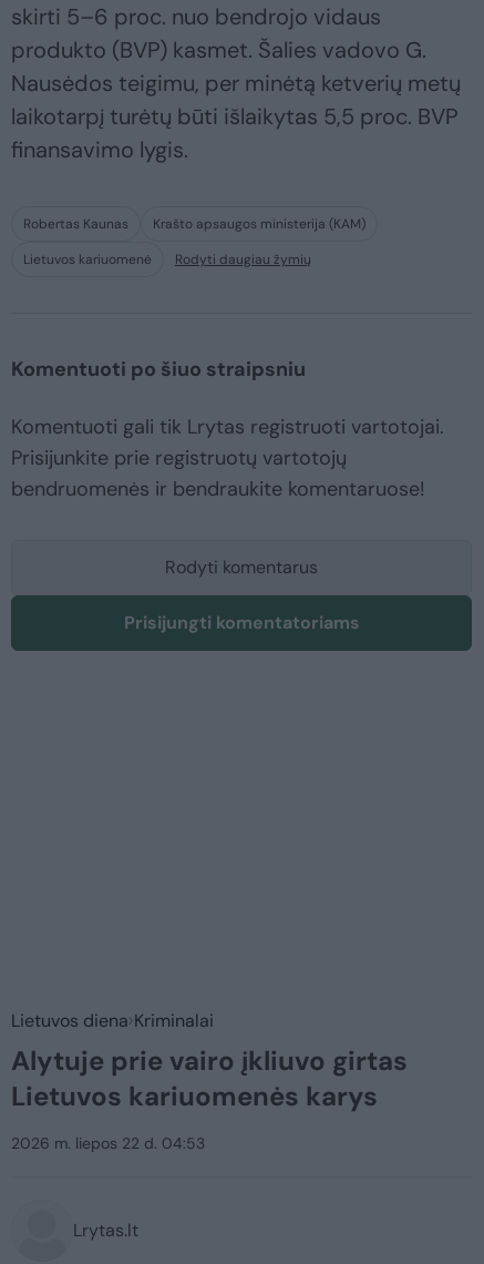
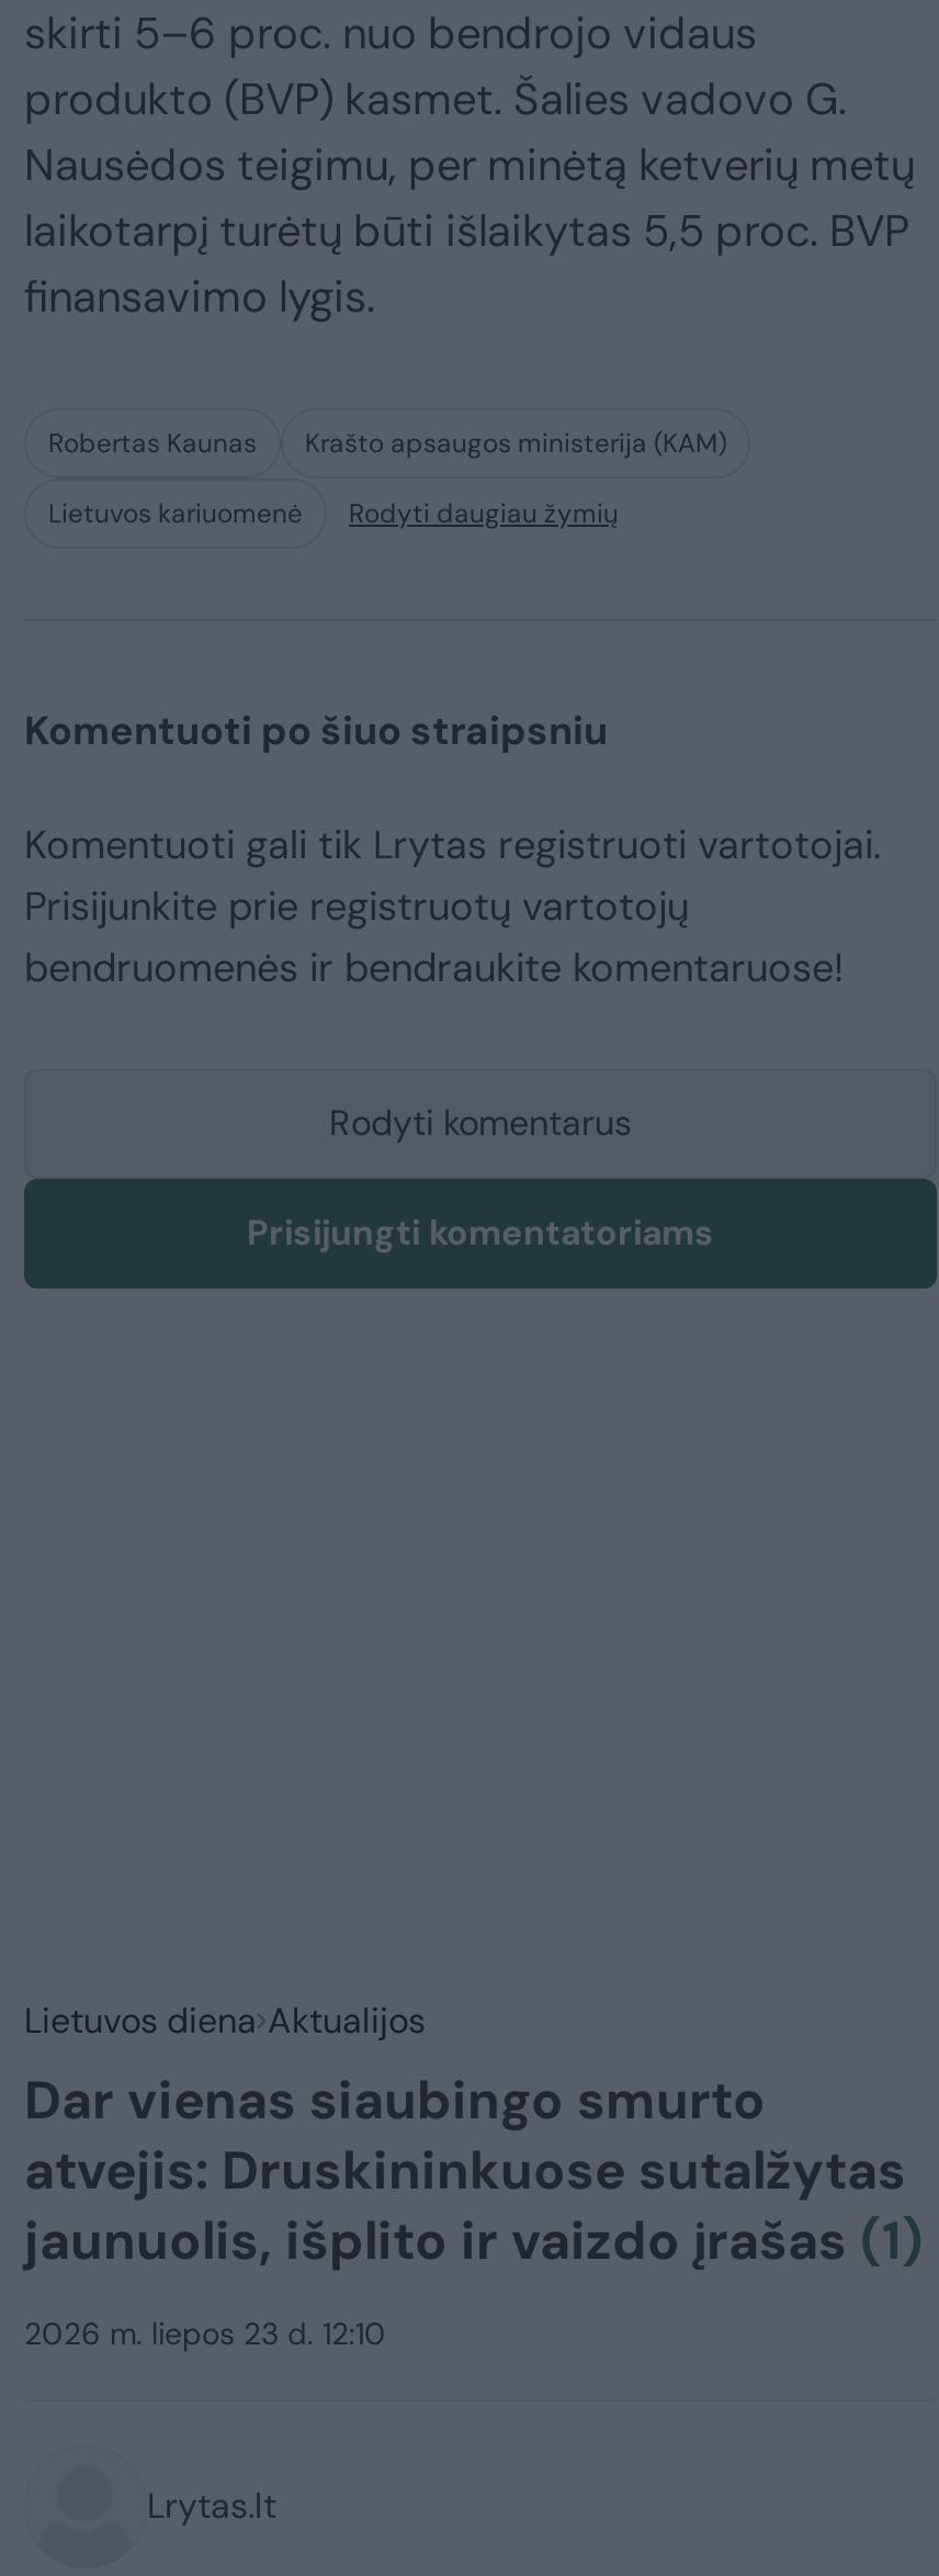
[11,1009,408,1113] Lietuvos diena Kriminalai | Alytuje prie vairo įkliuvo girtas | Lietuvos kariuomenės karys -> [24,1998,924,2274] Lietuvos diena Aktualijos | Dar vienas siaubingo smurto | atvejis: Druskininkuose sutalžytas | jaunuolis, išplito ir vaizdo įrašas (1)
[11,1133,205,1153] 2026 m. liepos 22 d. 04:53 -> [24,2314,386,2353] 2026 m. liepos 23 d. 12:10

